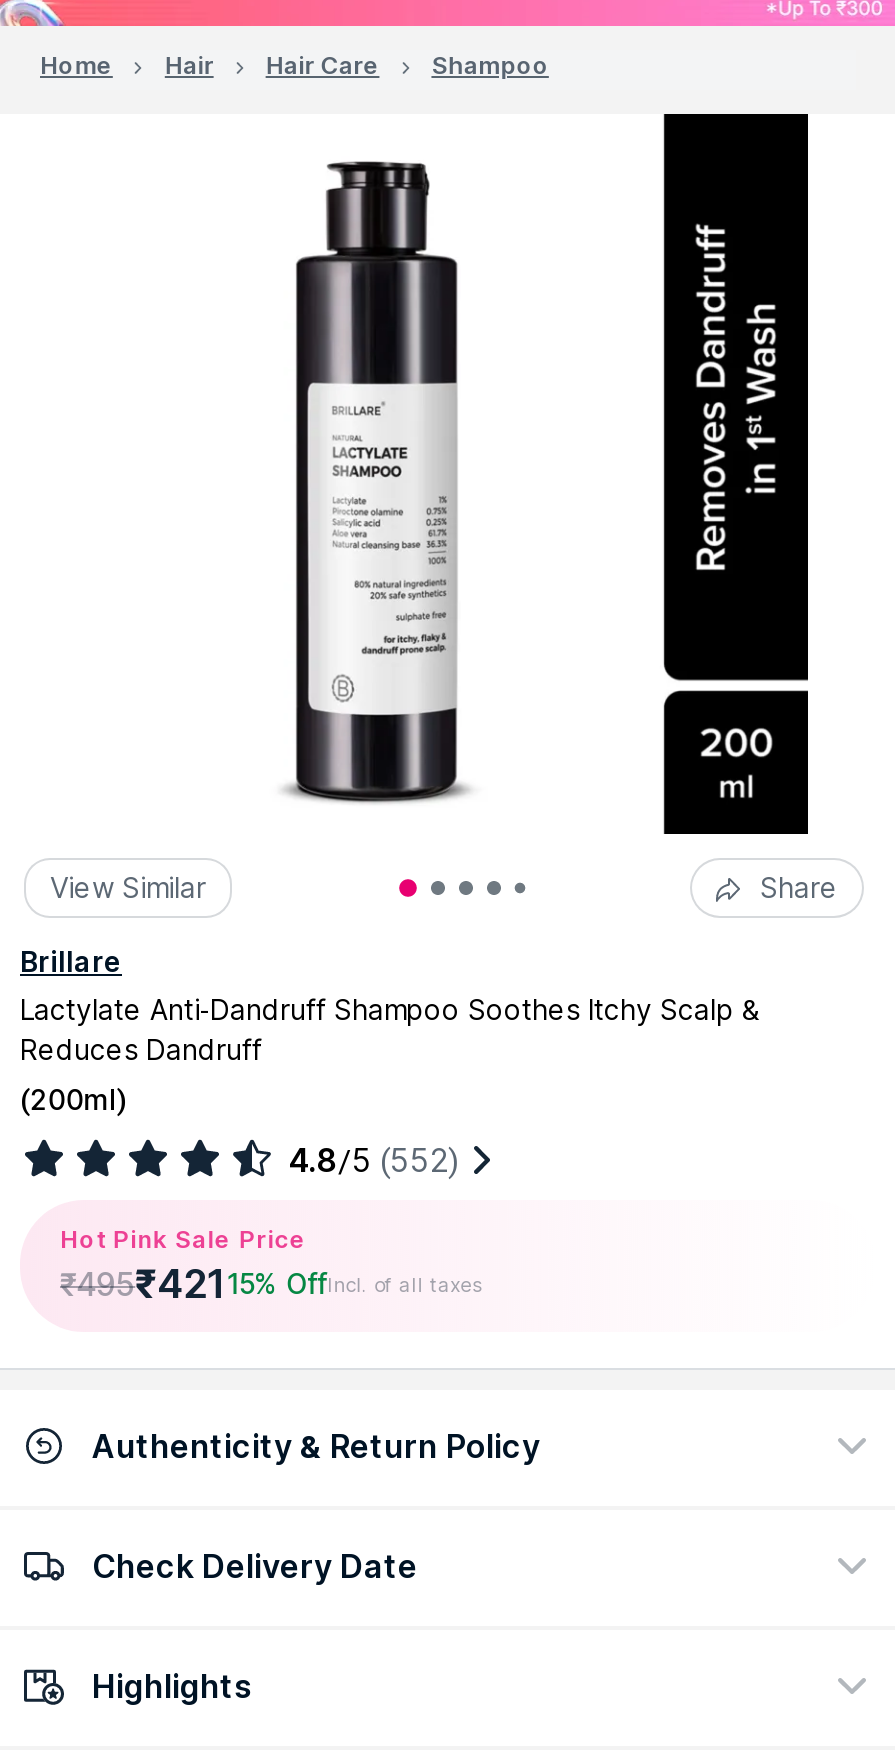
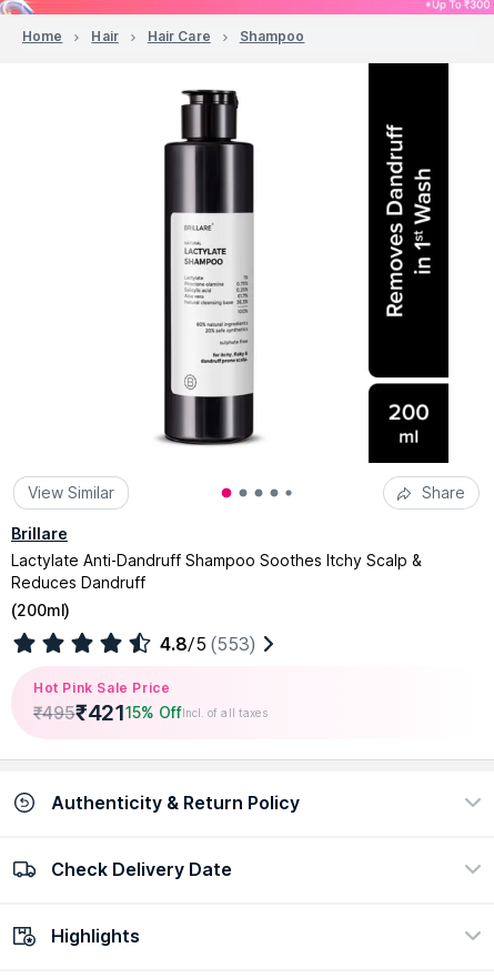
[288,1139,458,1179] 4.8/5 (552) -> [160,632,255,655] 4.8/5 (553)

